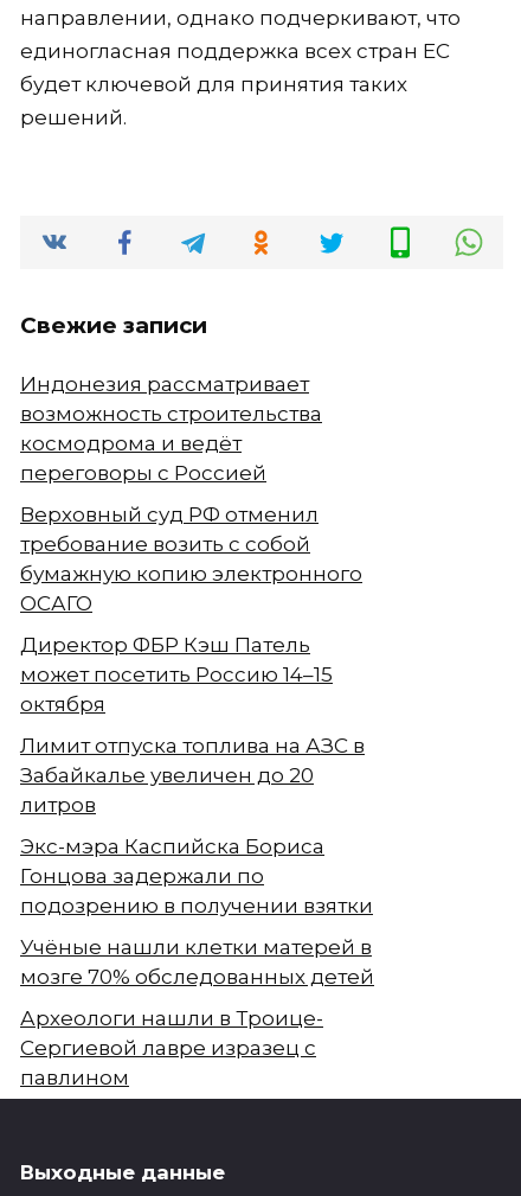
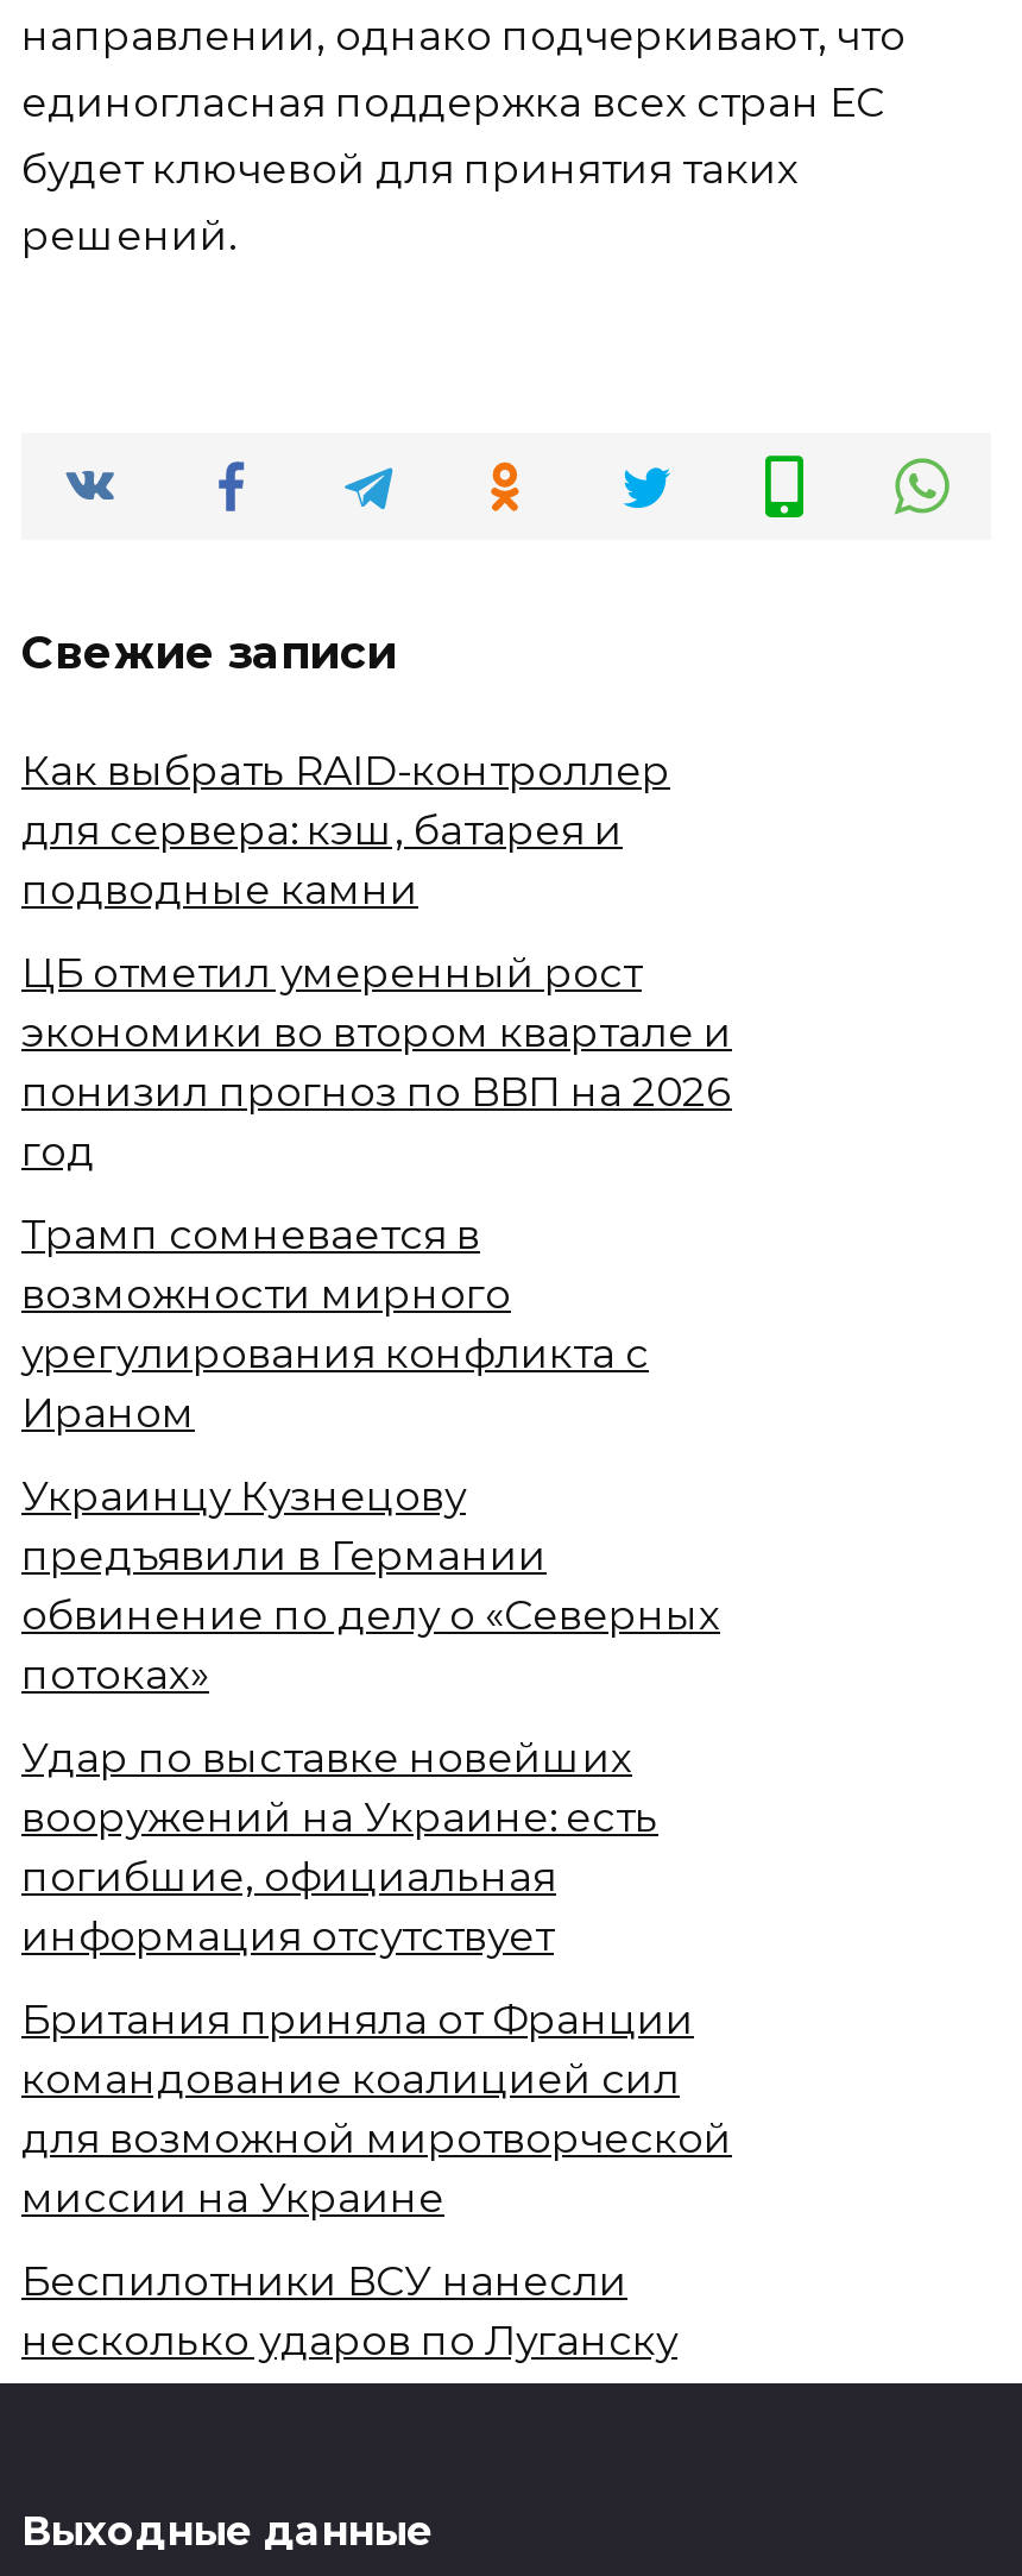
[20,372,322,485] Индонезия рассматривает | возможность строительства | космодрома и ведёт | переговоры с Россией -> [21,747,670,914] Как выбрать RAID-контроллер | для сервера: кэш, батарея и | подводные камни
[20,503,362,615] Верховный суд РФ отменил | требование возить с собой | бумажную копию электронного | ОСАГО -> [21,950,732,1175] ЦБ отметил умеренный рост | экономики во втором квартале и | понизил прогноз по ВВП на 2026 | год
[20,633,333,716] Директор ФБР Кэш Патель | может посетить Россию 14–15 | октября -> [21,1211,649,1437] Трамп сомневается в | возможности мирного | урегулирования конфликта с | Ираном
[20,734,365,817] Лимит отпуска топлива на АЗС в | Забайкалье увеличен до 20 | литров -> [21,1473,720,1699] Украинцу Кузнецову | предъявили в Германии | обвинение по делу о «Северных | потоках»
[20,835,373,918] Экс-мэра Каспийска Бориса | Гонцова задержали по | подозрению в получении взятки -> [21,1734,658,1960] Удар по выставке новейших | вооружений на Украине: есть | погибшие, официальная | информация отсутствует
[20,935,374,989] Учёные нашли клетки матерей в | мозге 70% обследованных детей -> [21,1996,732,2222] Британия приняла от Франции | командование коалицией сил | для возможной миротворческой | миссии на Украине
[20,1007,323,1090] Археологи нашли в Троице- | Сергиевой лавре изразец с | павлином -> [21,2258,677,2365] Беспилотники ВСУ нанесли | несколько ударов по Луганску

